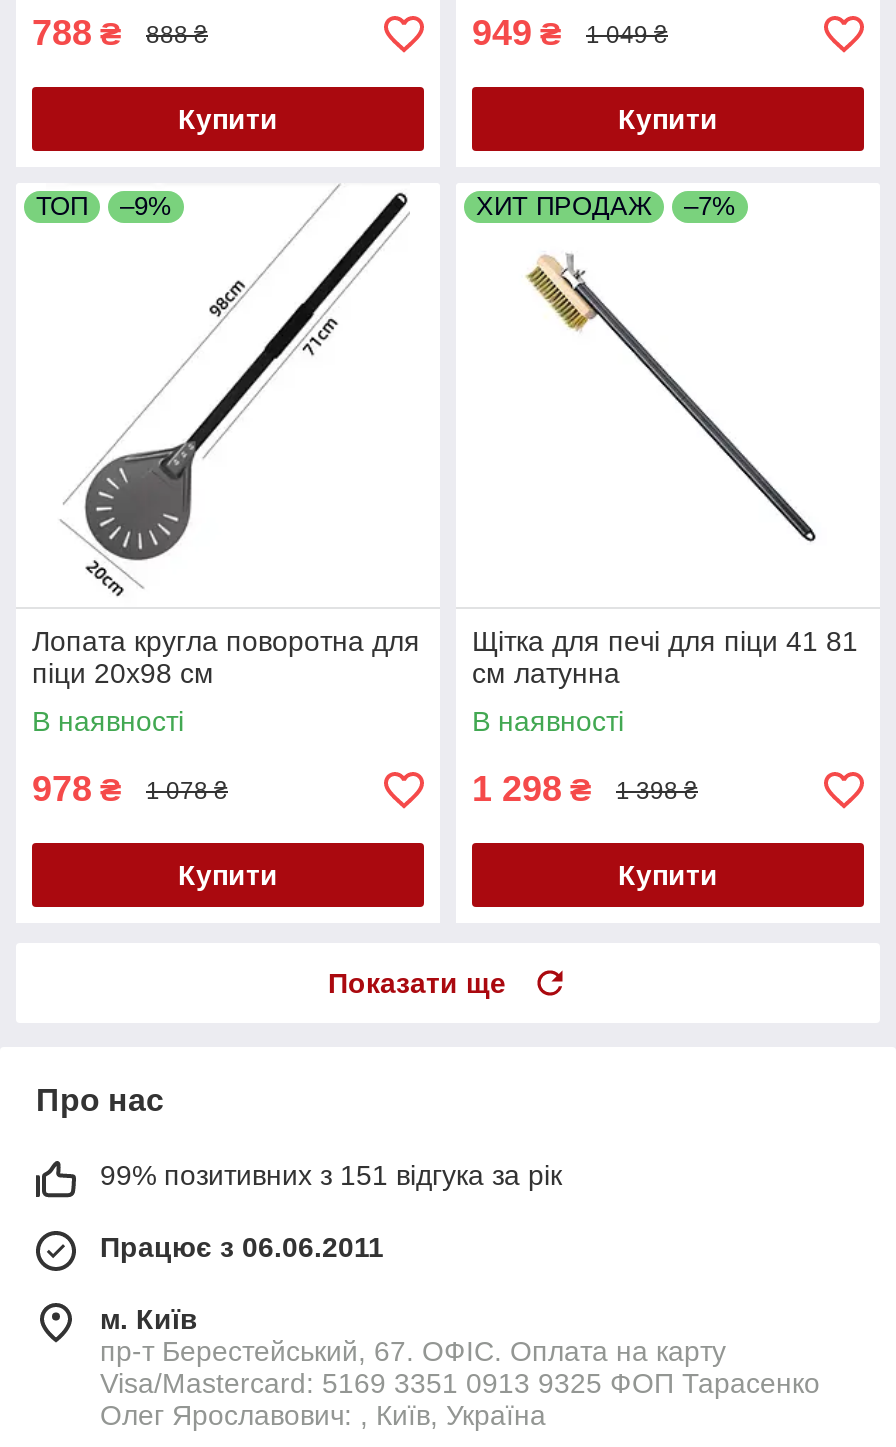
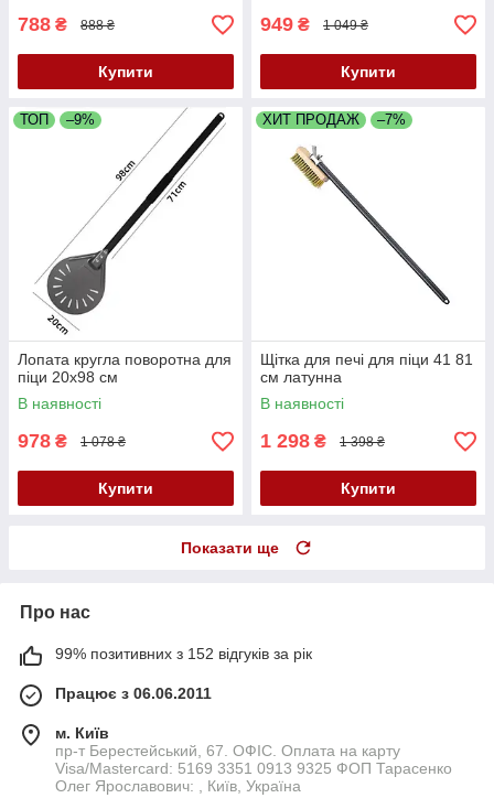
[100,1159,562,1191] 99% позитивних з 151 відгука за рік -> [55,645,312,662] 99% позитивних з 152 відгуків за рік

